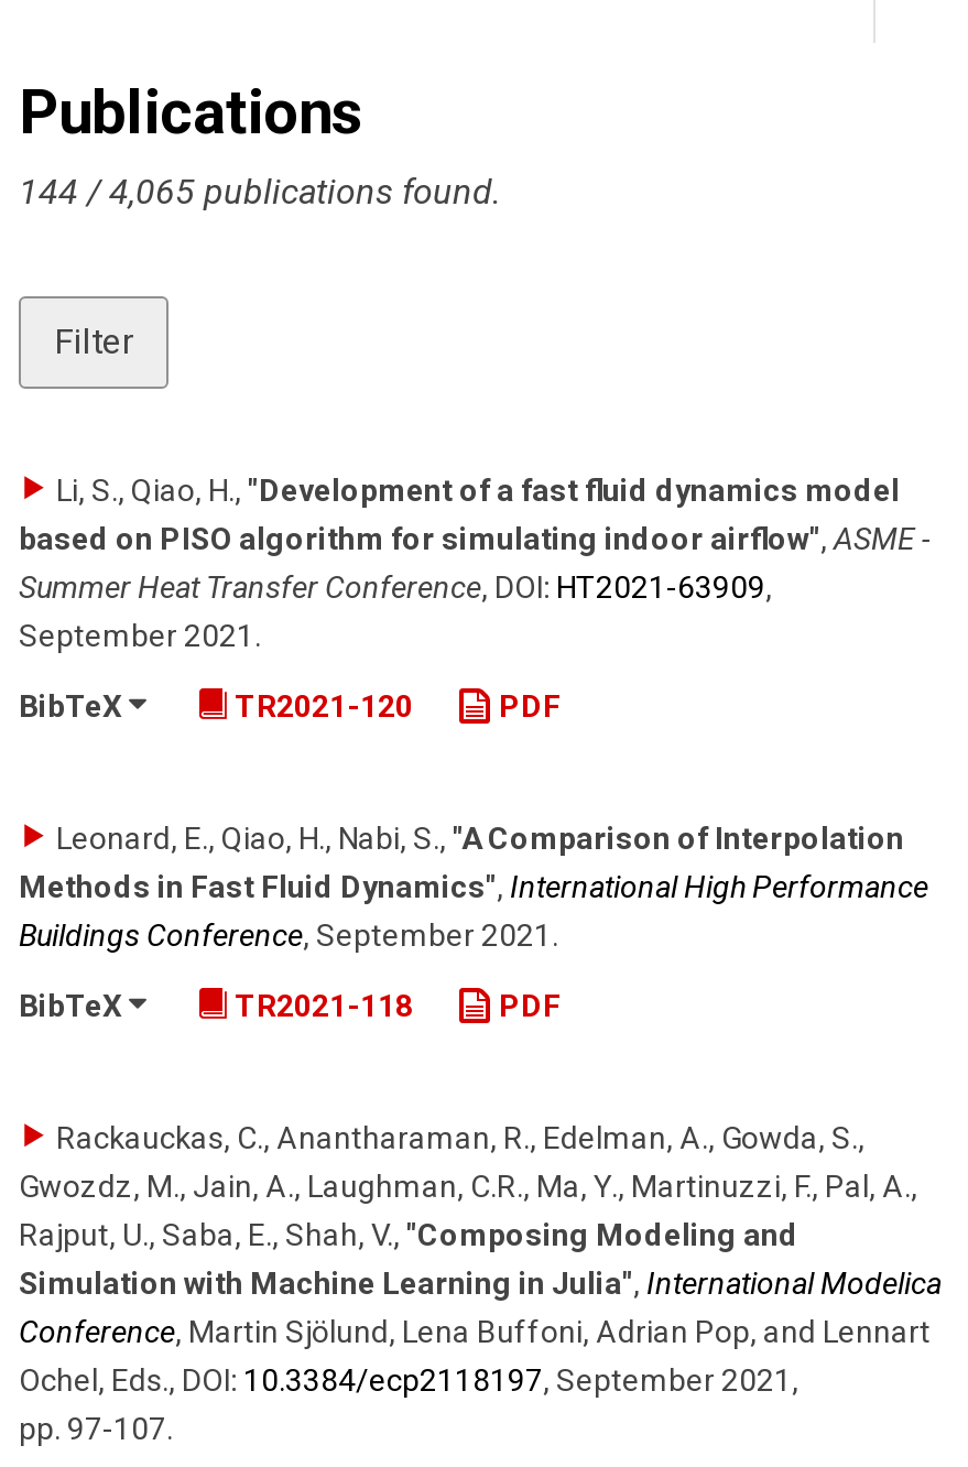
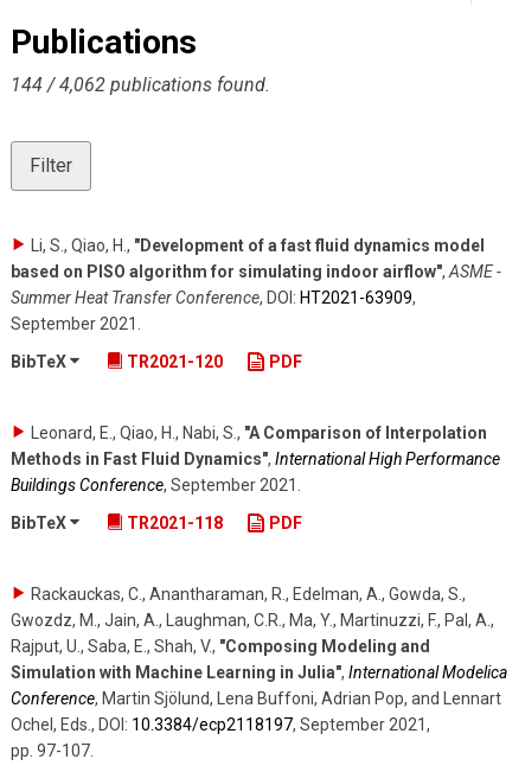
[19,172,501,213] 144 / 4,065 publications found. -> [11,74,270,97] 144 / 4,062 publications found.

